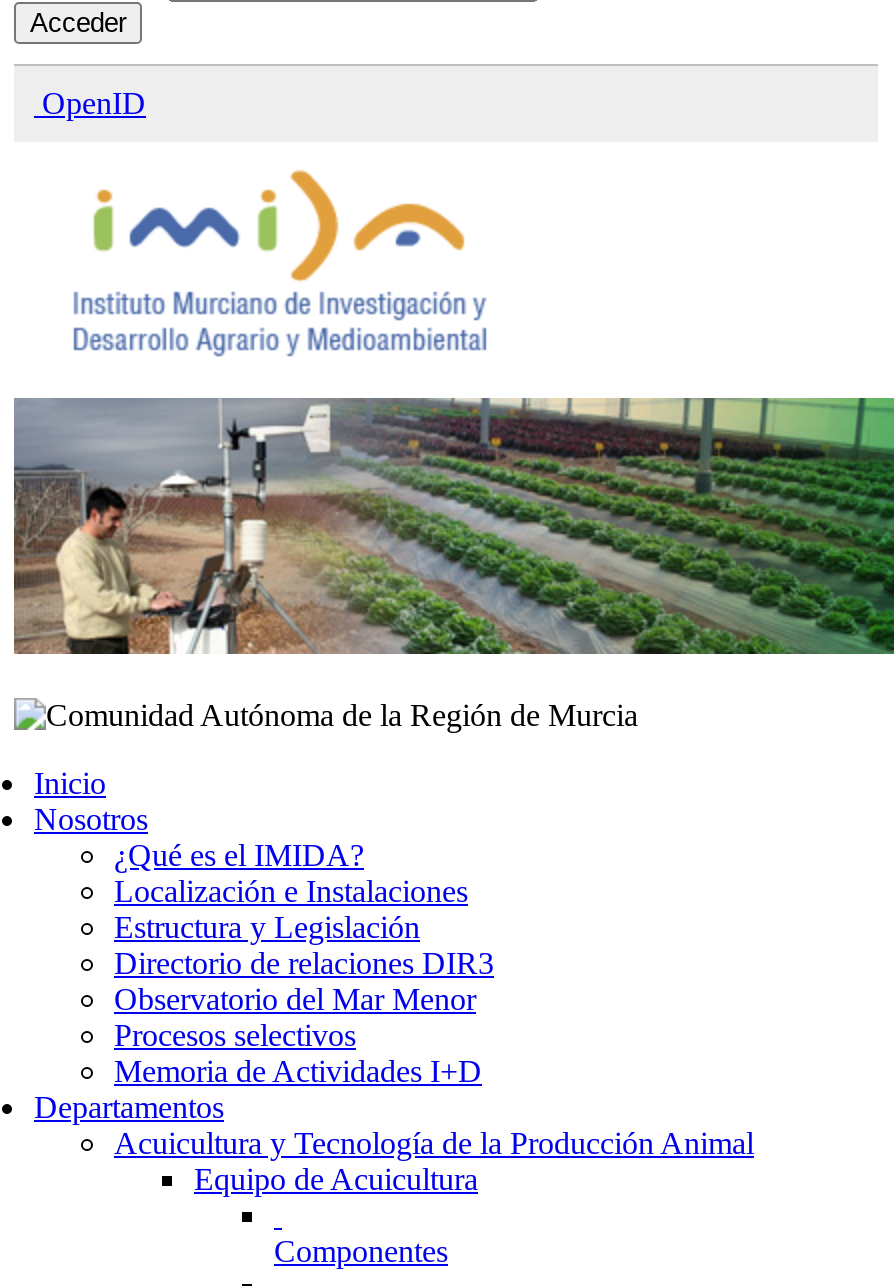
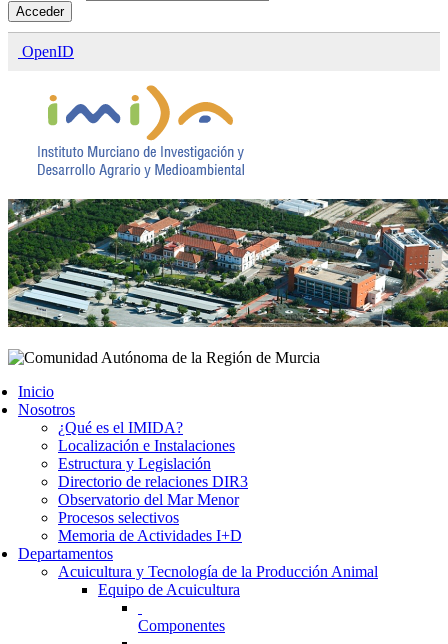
[12,396,888,656] [image] -> [7,198,445,328] [image]

